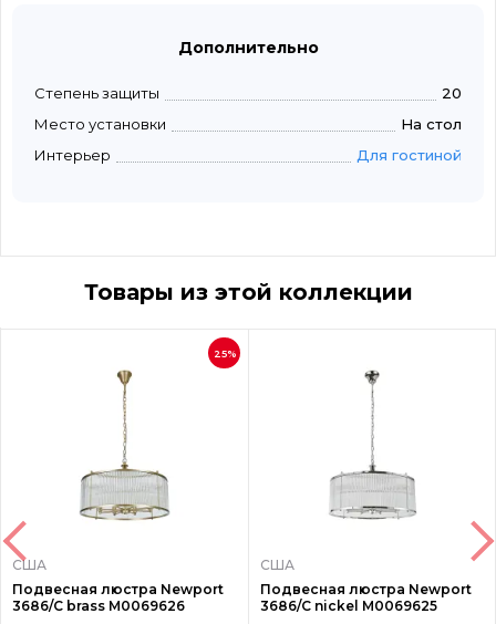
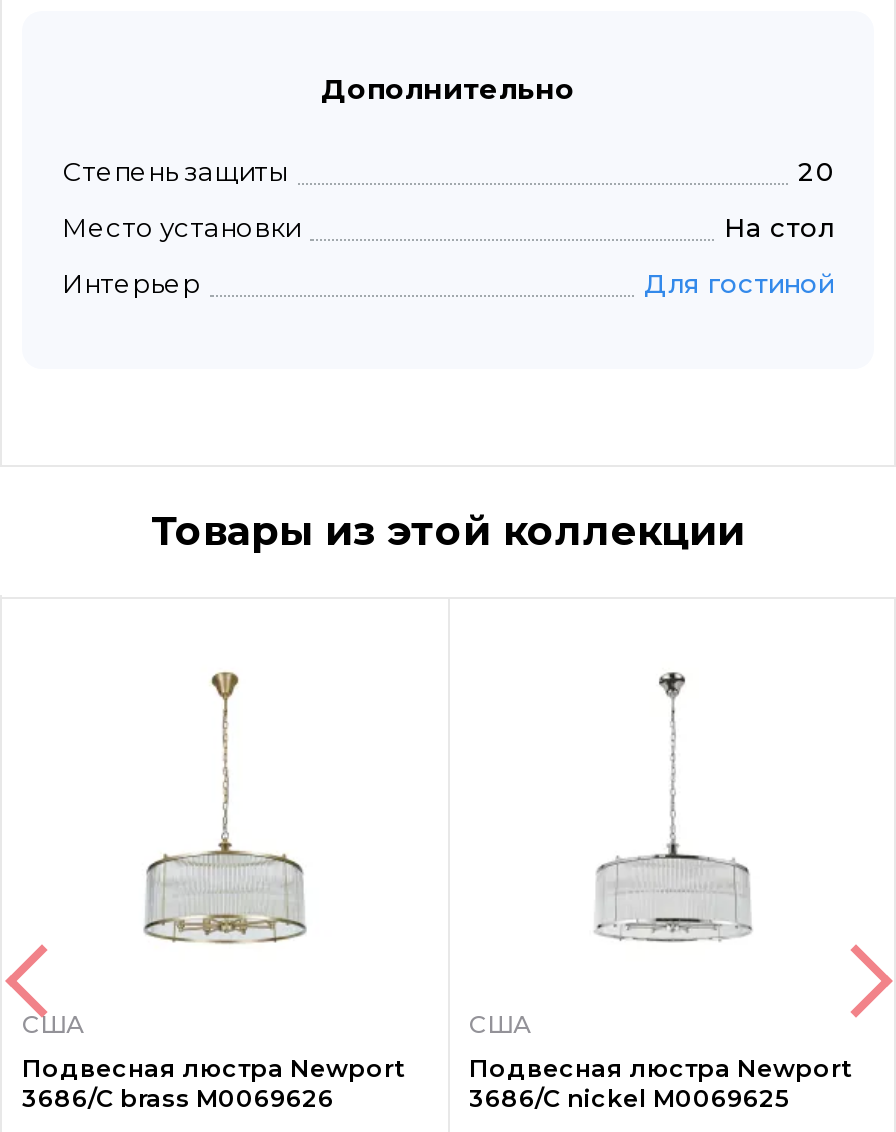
[213,348,235,360] 25% -> none

